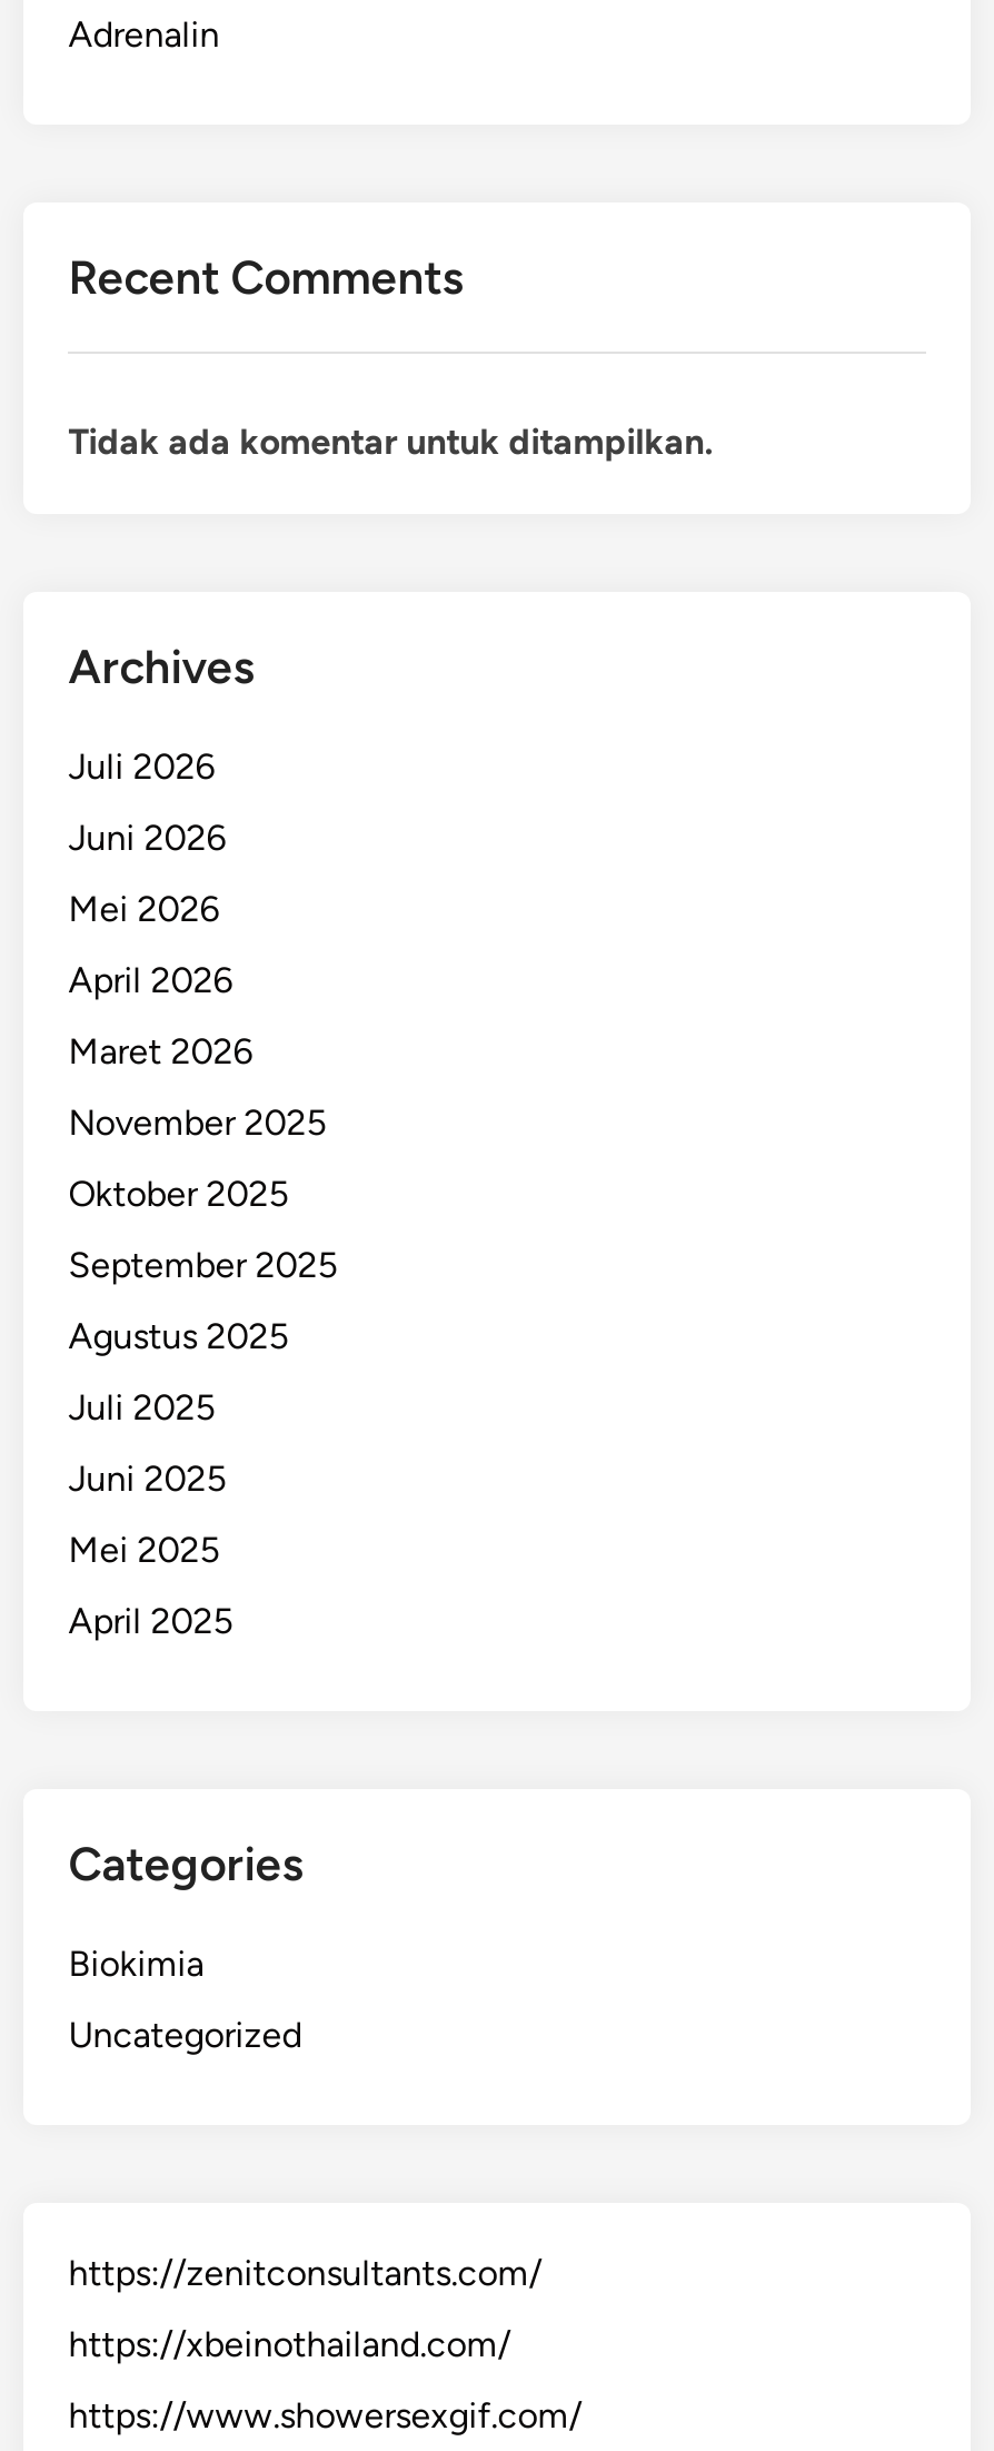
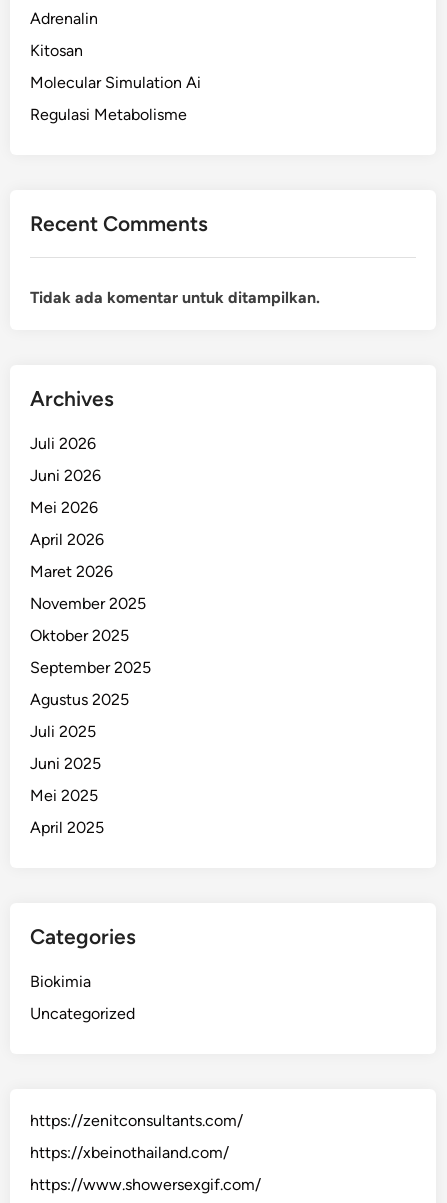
none -> [30,41,201,124] Kitosan | Molecular Simulation Ai | Regulasi Metabolisme

